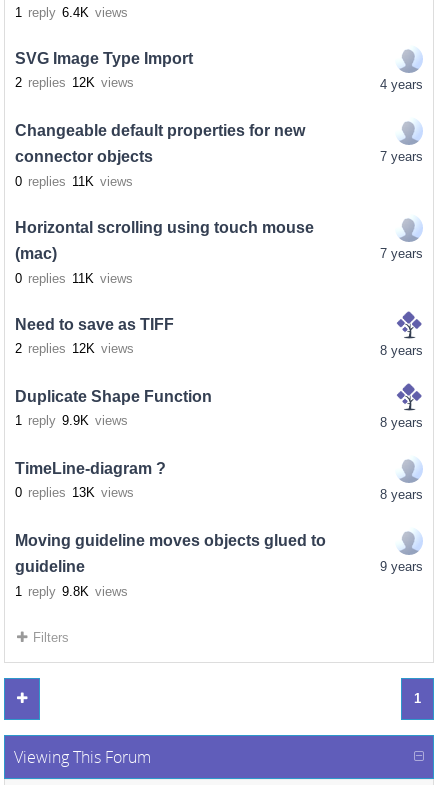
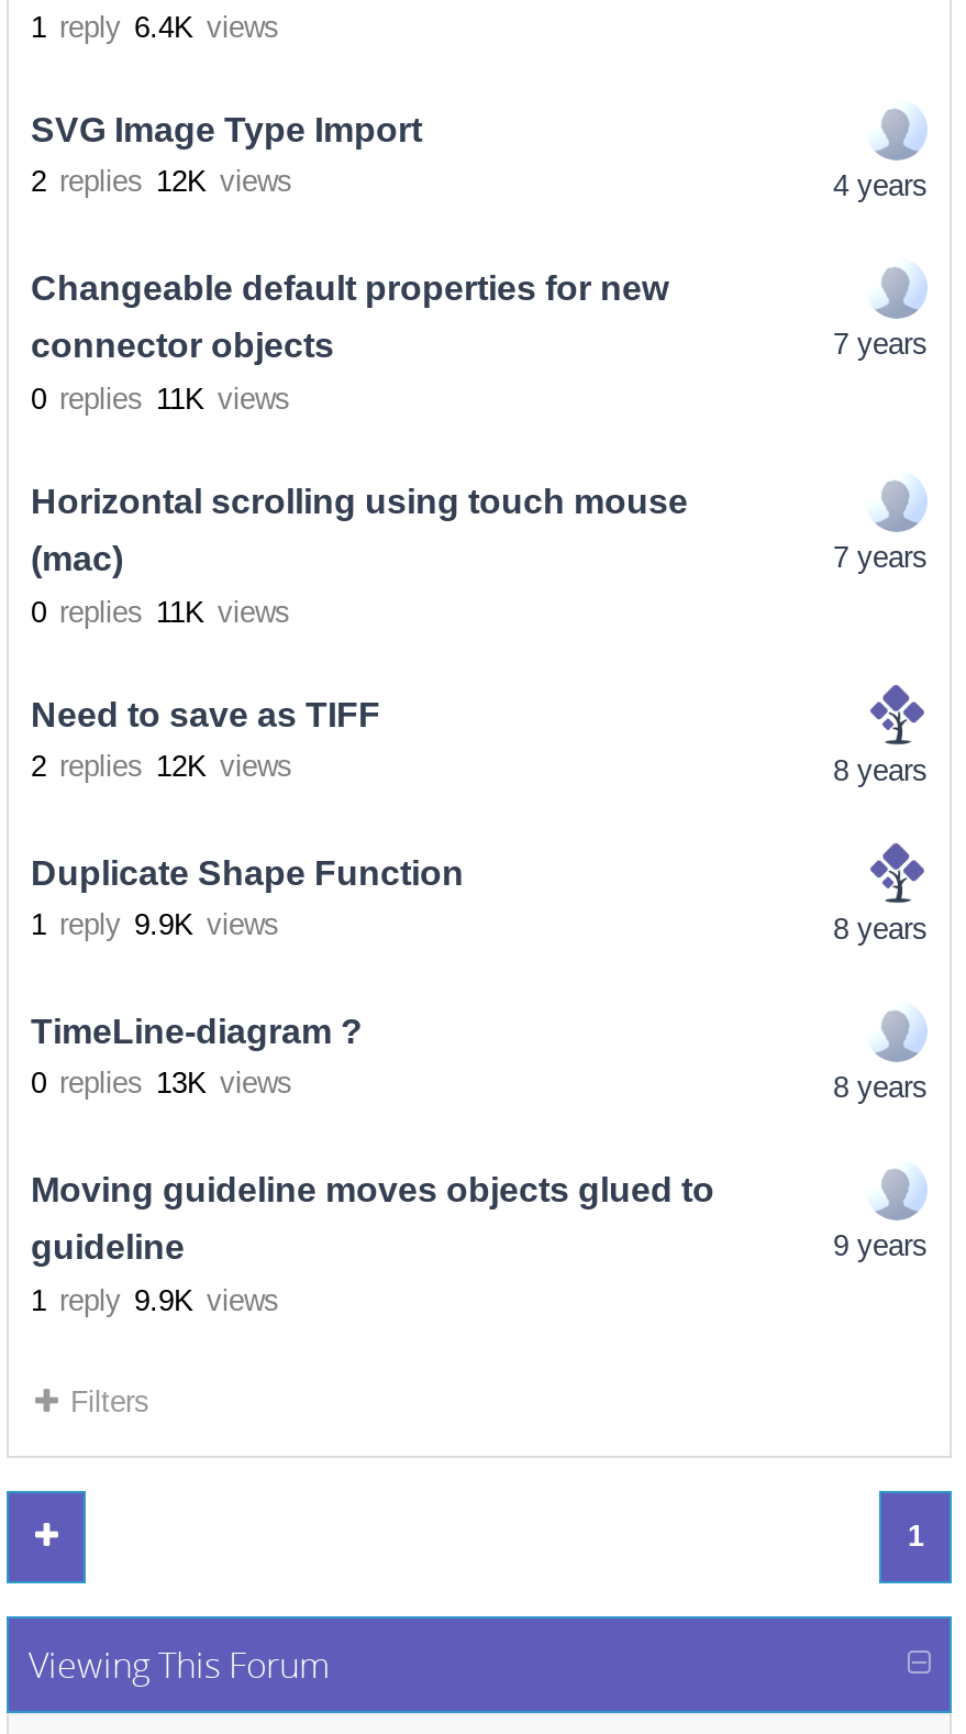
[15,584,128,599] 1 reply 9.8K views -> [31,1284,279,1317] 1 reply 9.9K views

